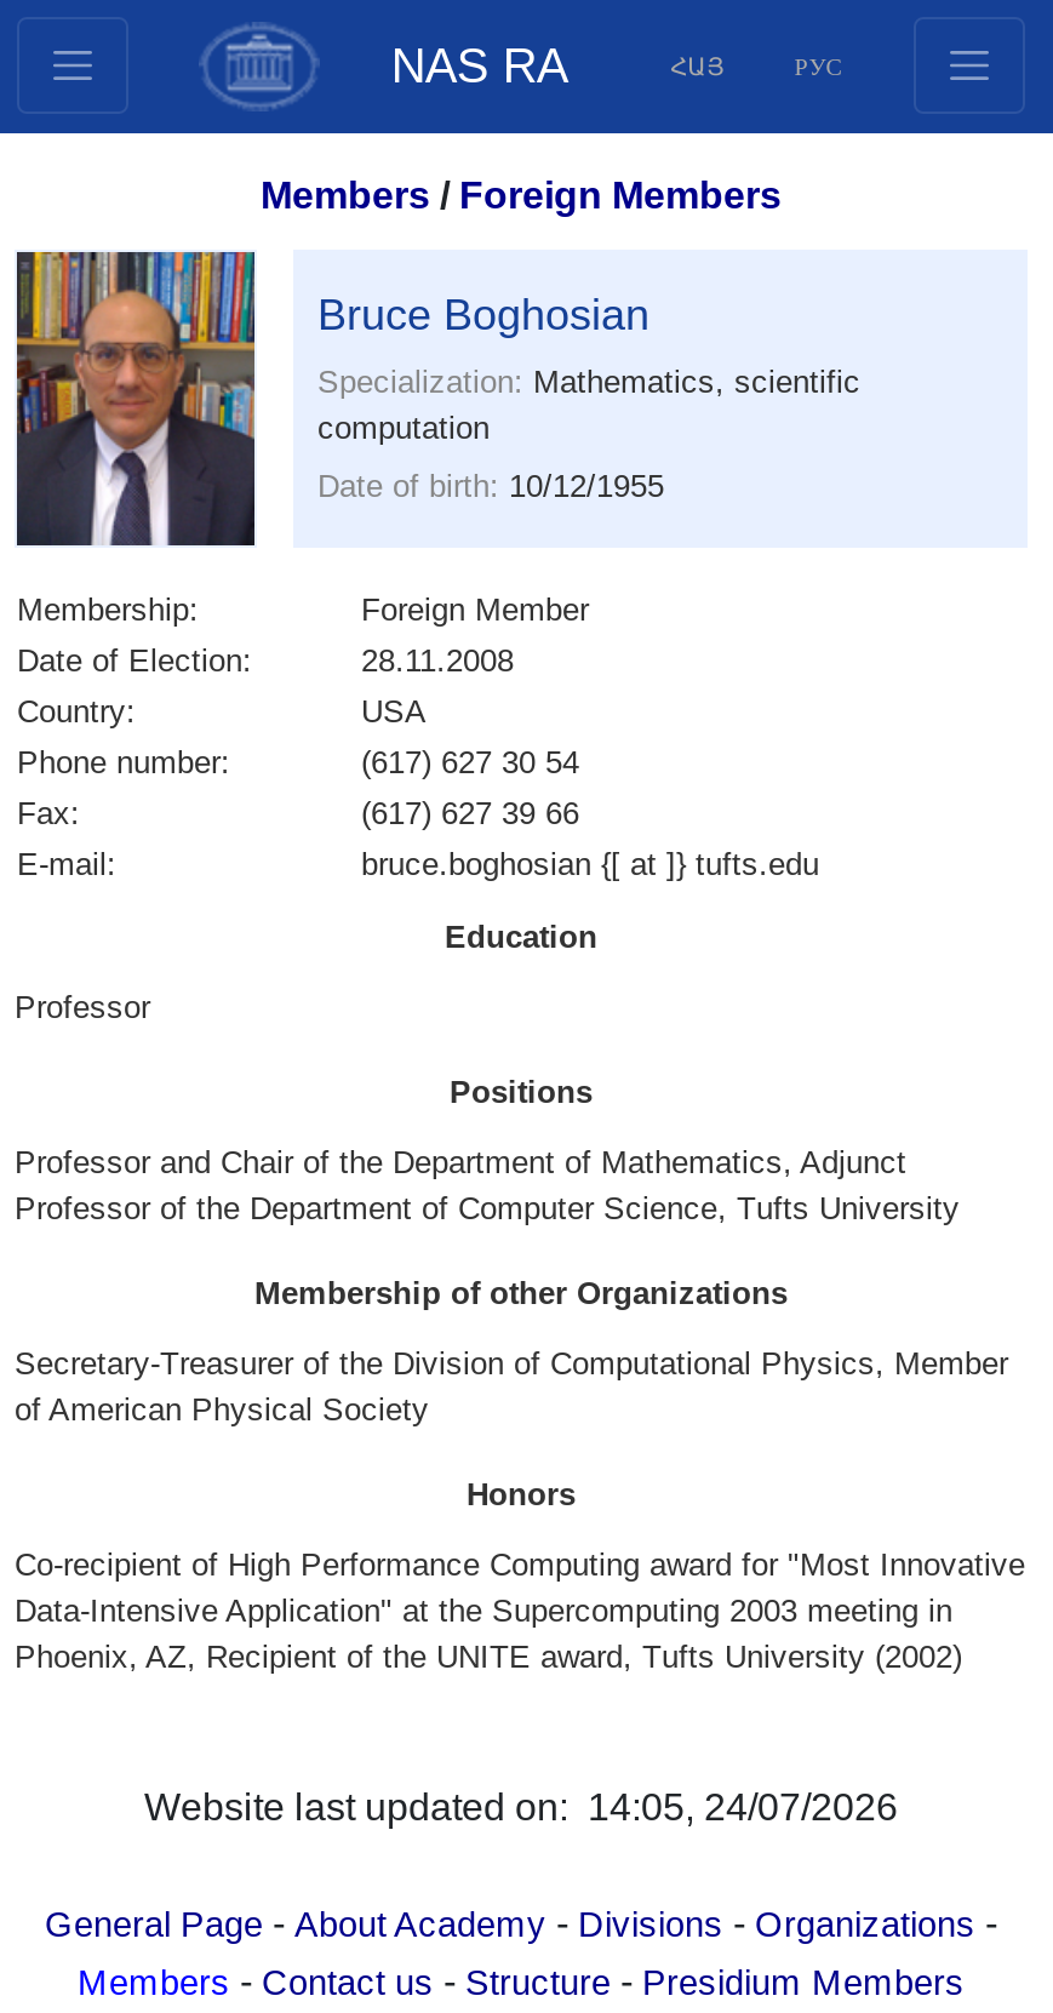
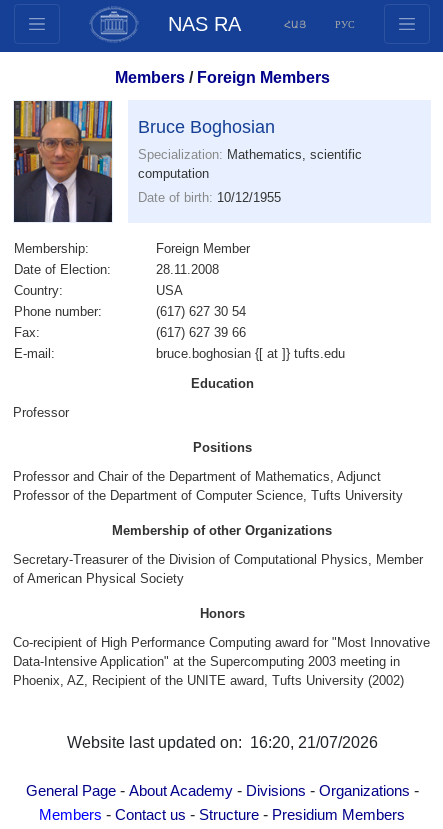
[144,1786,898,1828] Website last updated on: 14:05, 24/07/2026 -> [66,734,377,751] Website last updated on: 16:20, 21/07/2026

